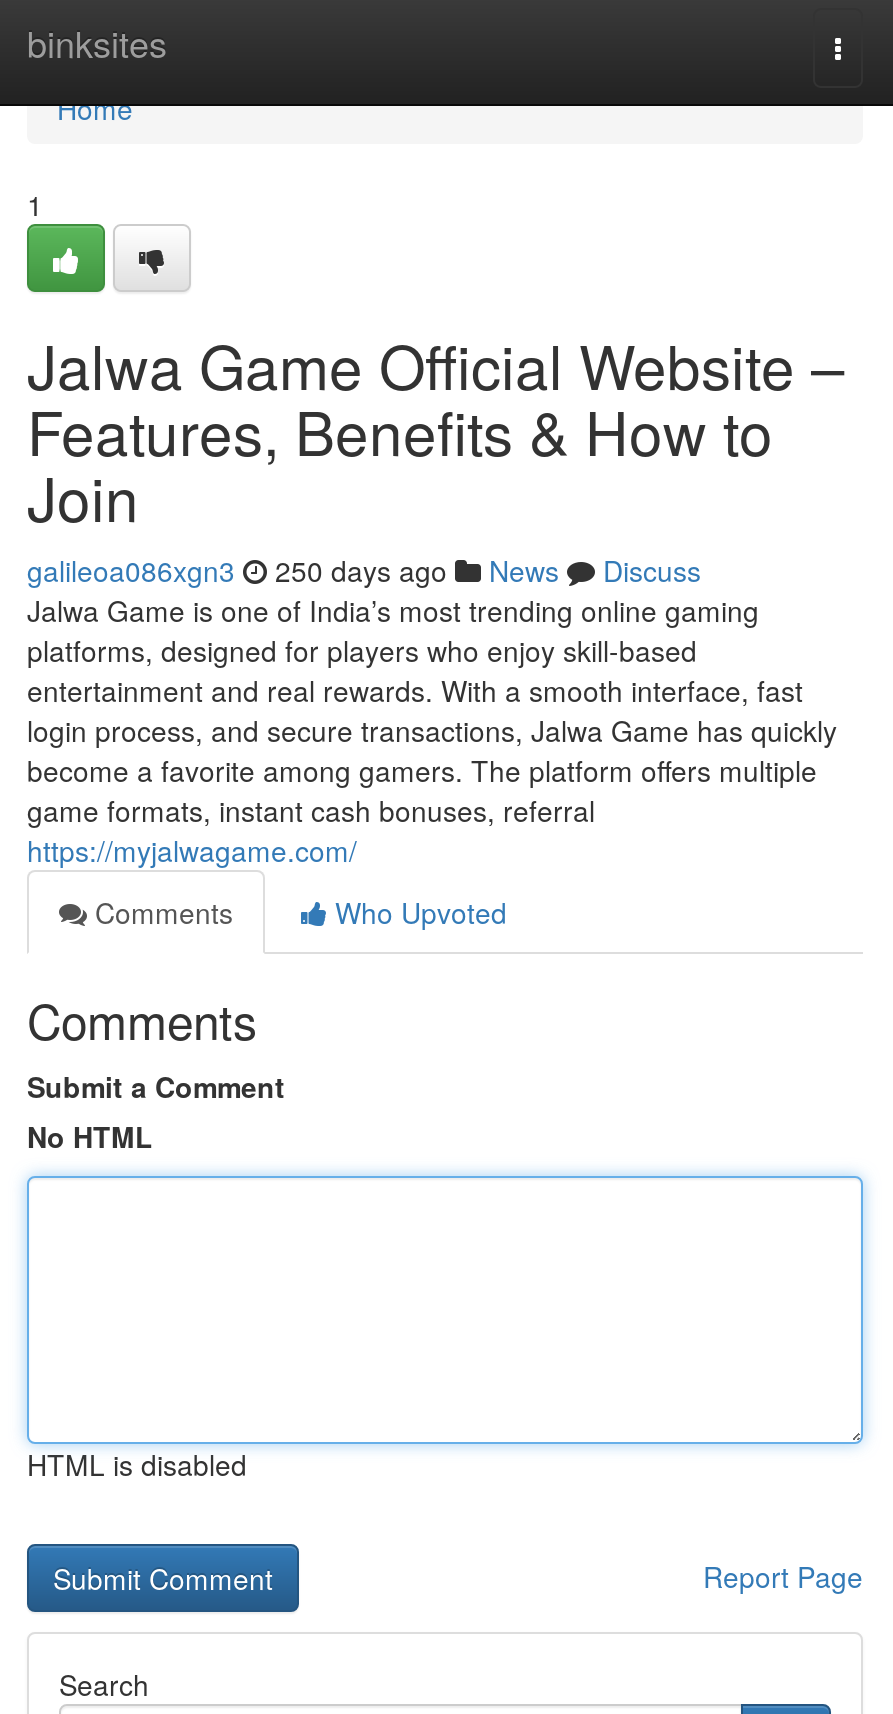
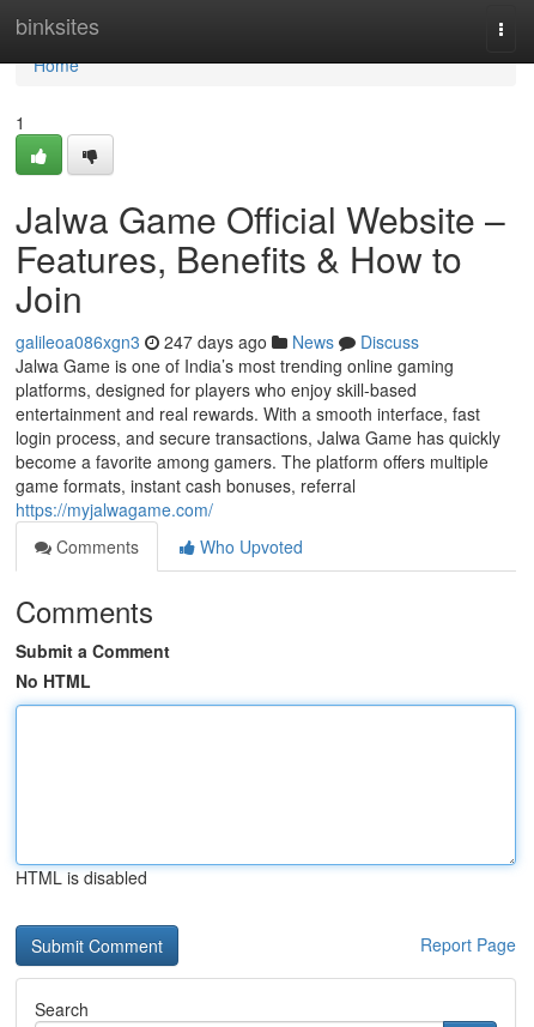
[27,550,701,590] galileoa086xgn3 250 days ago News Discuss -> [16,330,419,354] galileoa086xgn3 247 days ago News Discuss

